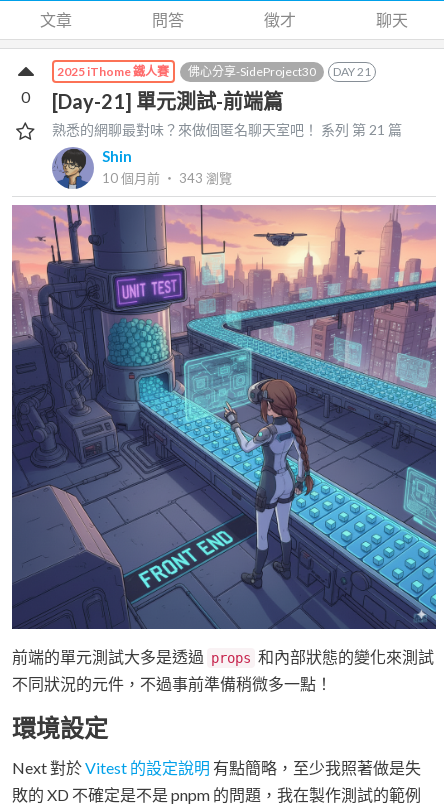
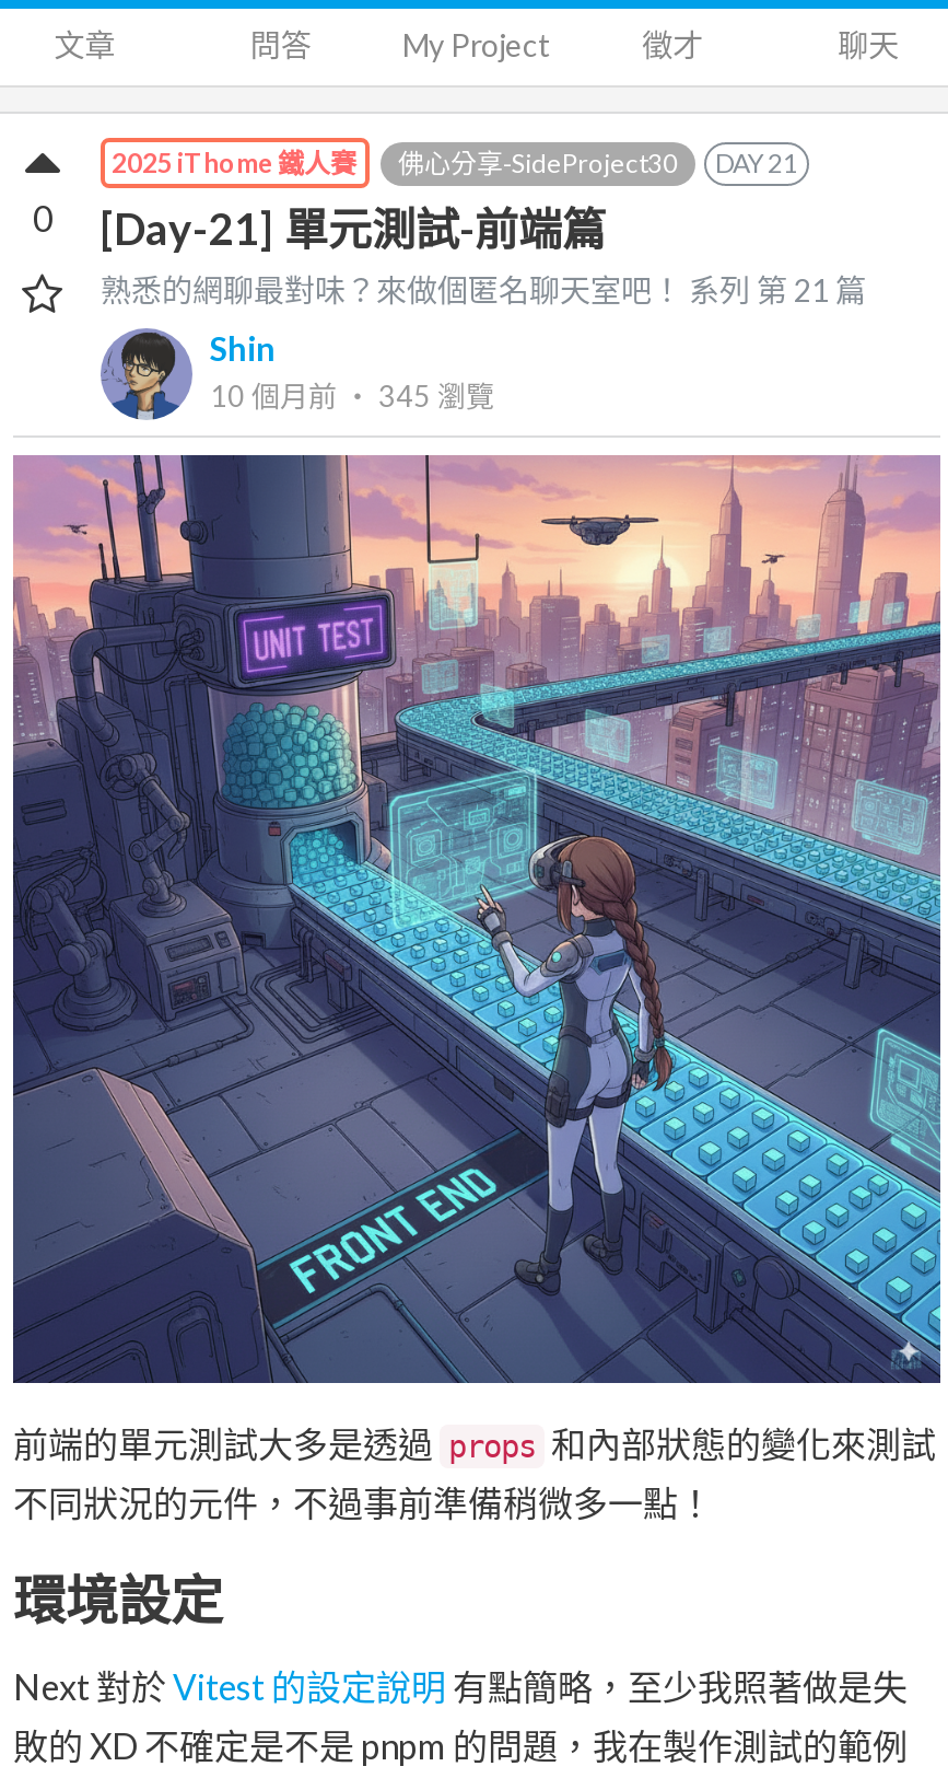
none -> [402,26,551,63] My Project
[102,170,232,186] 10 個月前‧ 343瀏覽 -> [210,380,494,415] 10 個月前‧ 345瀏覽

